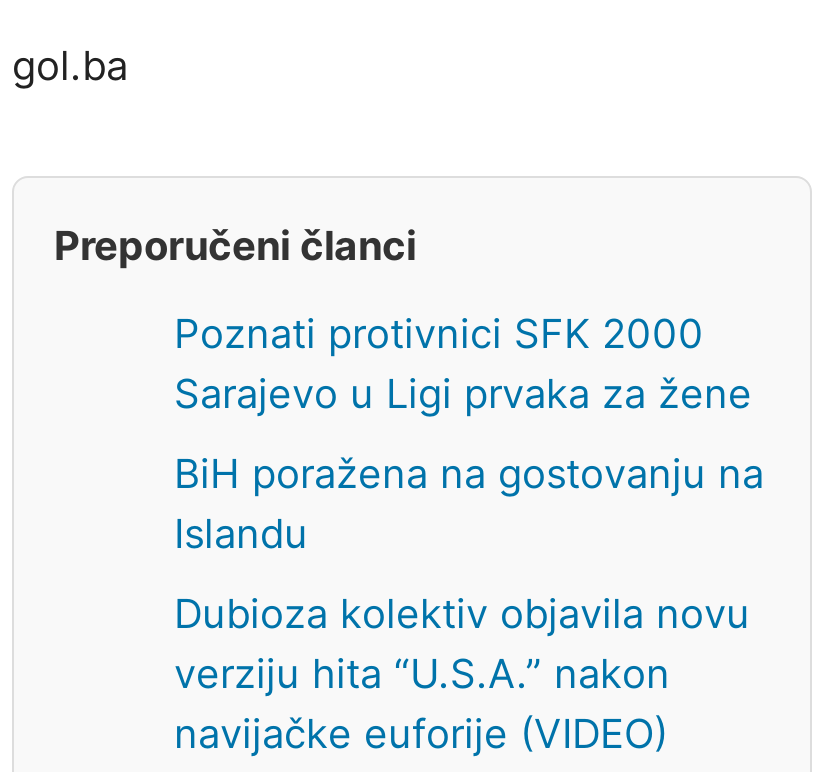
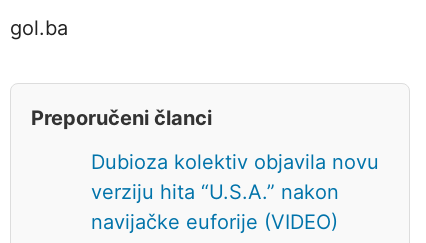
[174,311,764,559] Poznati protivnici SFK 2000 | Sarajevo u Ligi prvaka za žene | BiH poražena na gostovanju na | Islandu -> none

